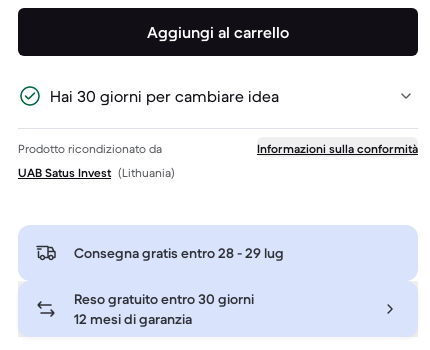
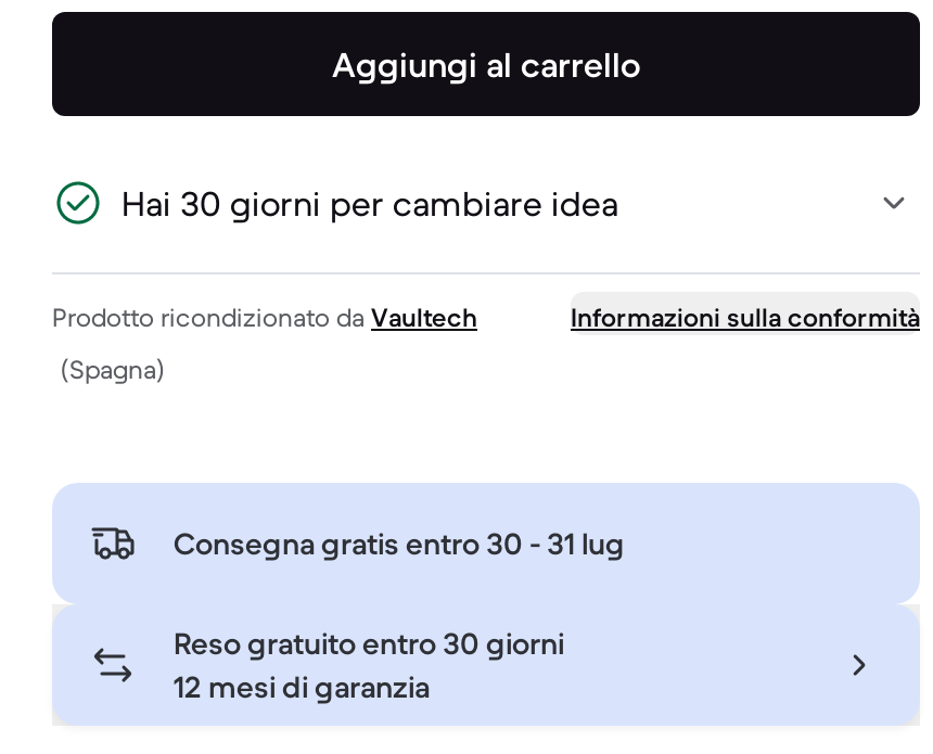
[18,141,162,156] Prodotto ricondizionato da -> [52,301,477,334] Prodotto ricondizionato da Vaultech
[18,165,175,180] UAB Satus Invest (Lithuania) -> [61,353,165,386] (Spagna)
[74,244,284,262] Consegna gratis entro 28 - 29 lug -> [174,525,625,564] Consegna gratis entro 30 - 31 lug

